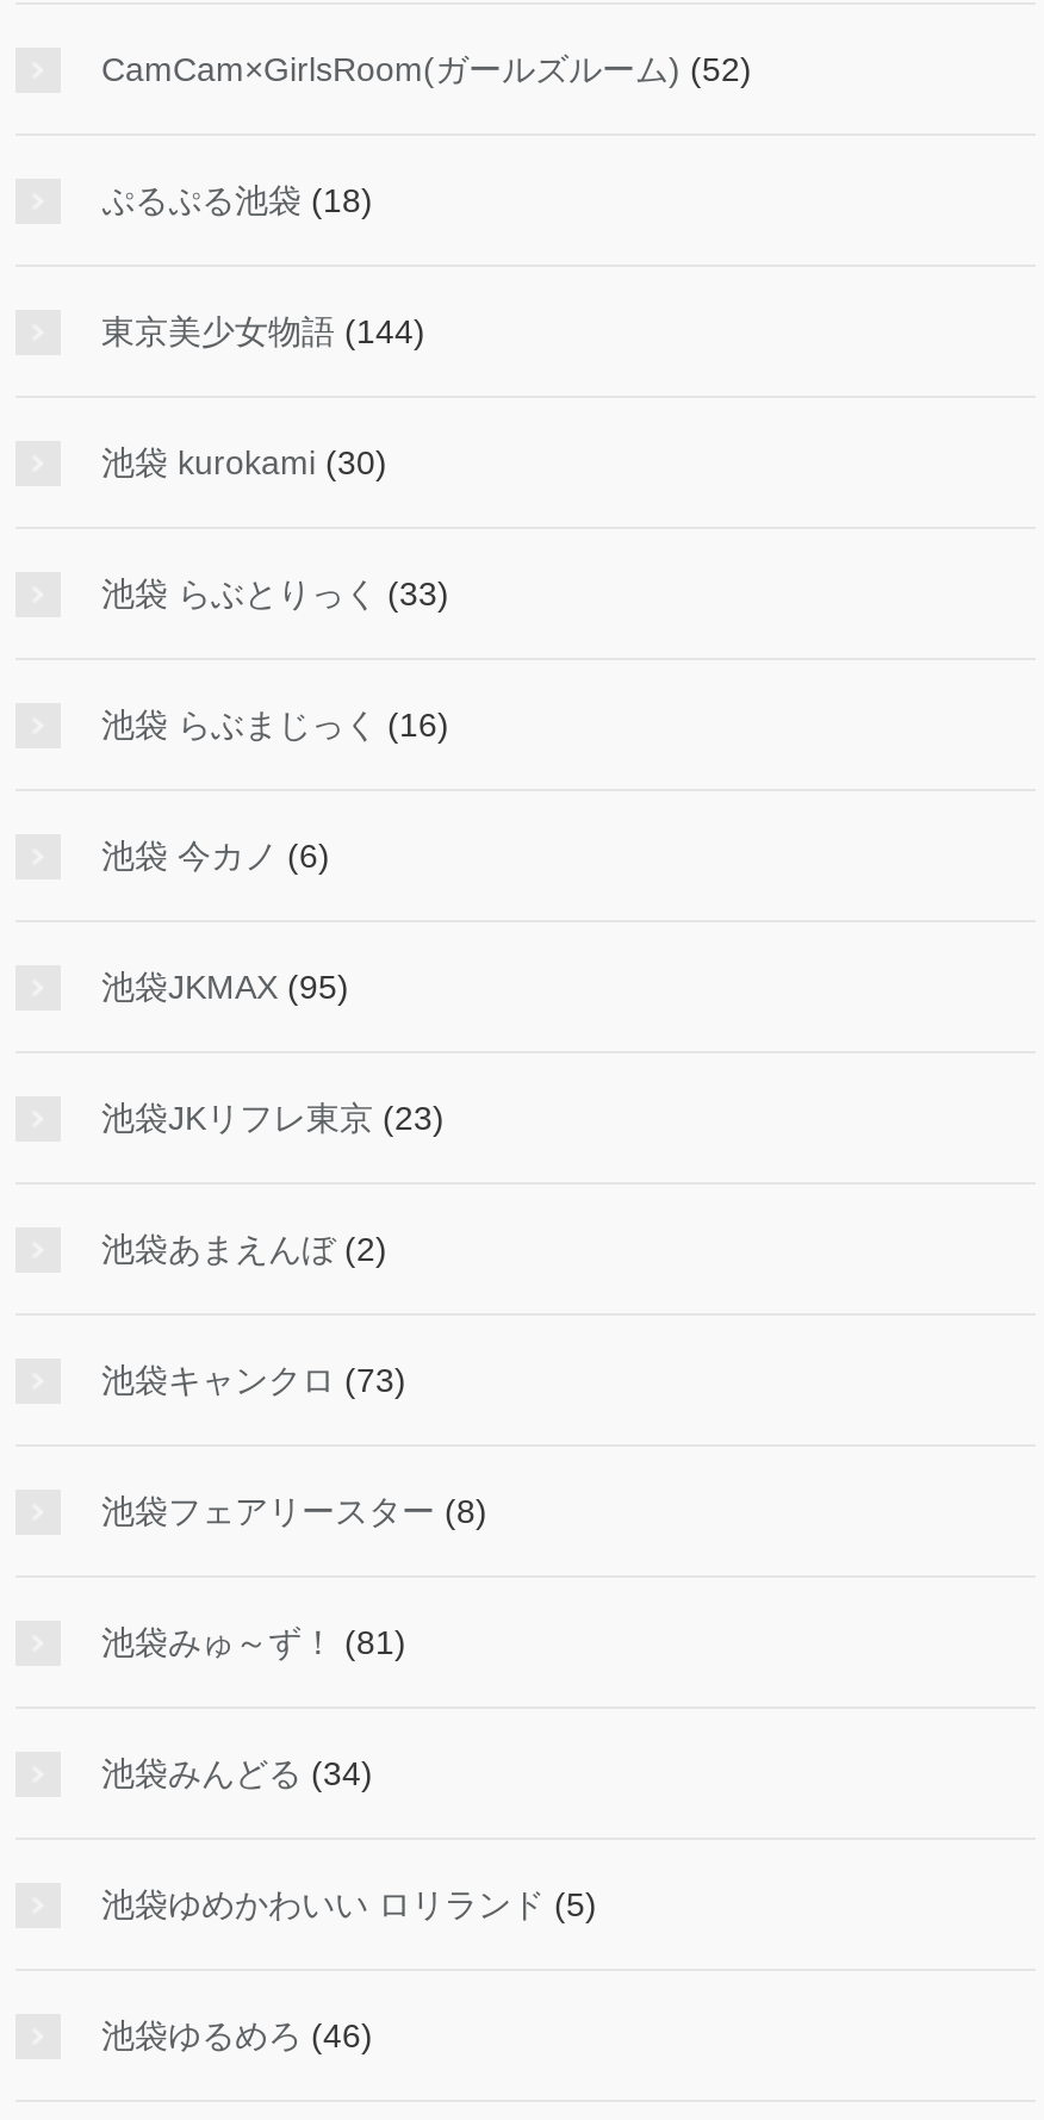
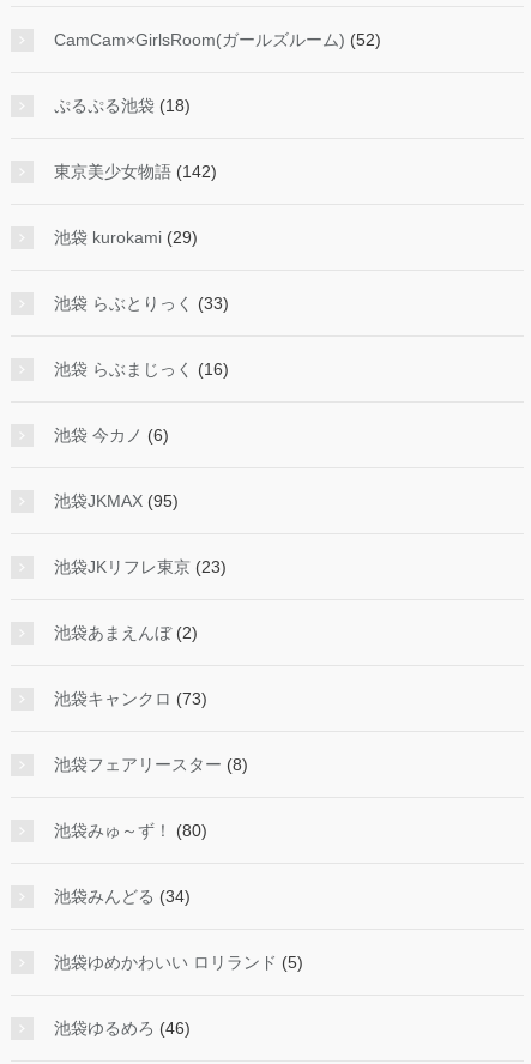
[101,312,425,350] 東京美少女物語(144) -> [54,162,217,181] 東京美少女物語(142)
[101,443,387,481] 池袋 kurokami (30) -> [54,228,198,247] 池袋 kurokami (29)
[101,1622,406,1660] 池袋みゅ～ず！(81) -> [54,821,207,840] 池袋みゅ～ず！(80)

